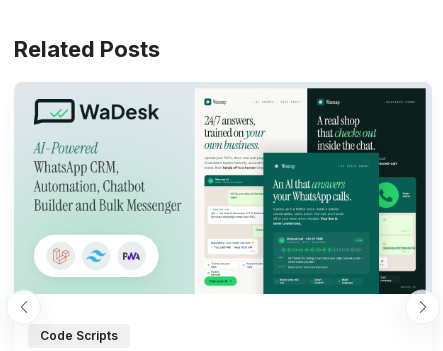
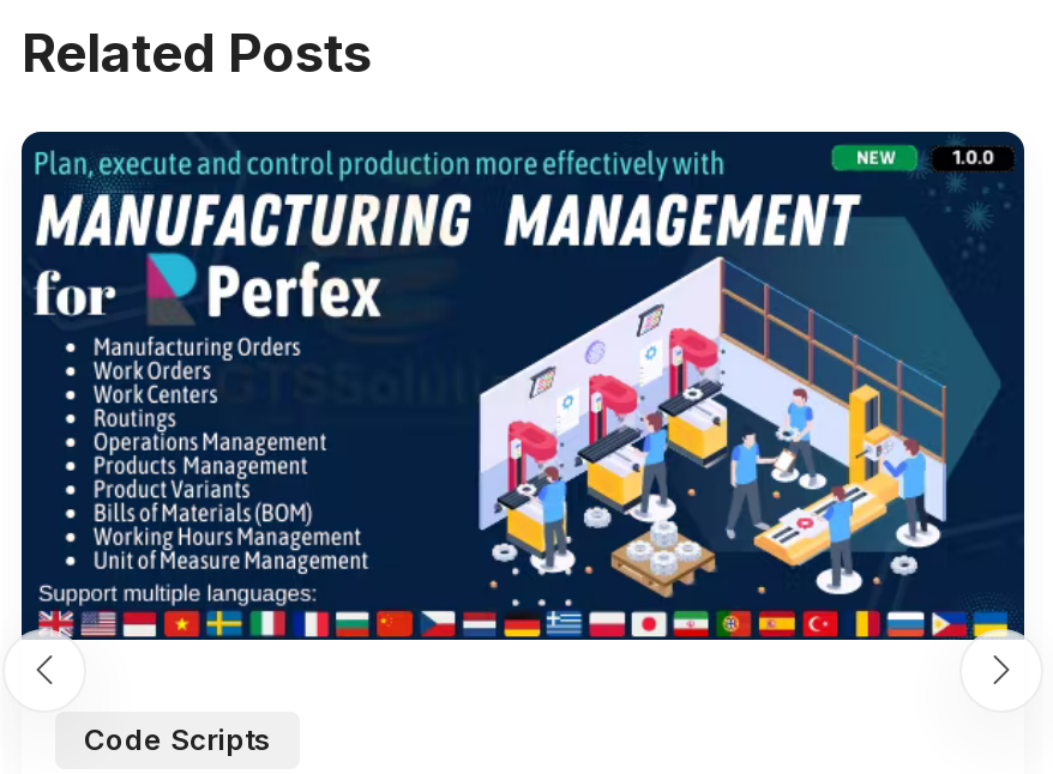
[14,82,432,295] [image] -> [19,129,1027,642] [image]

